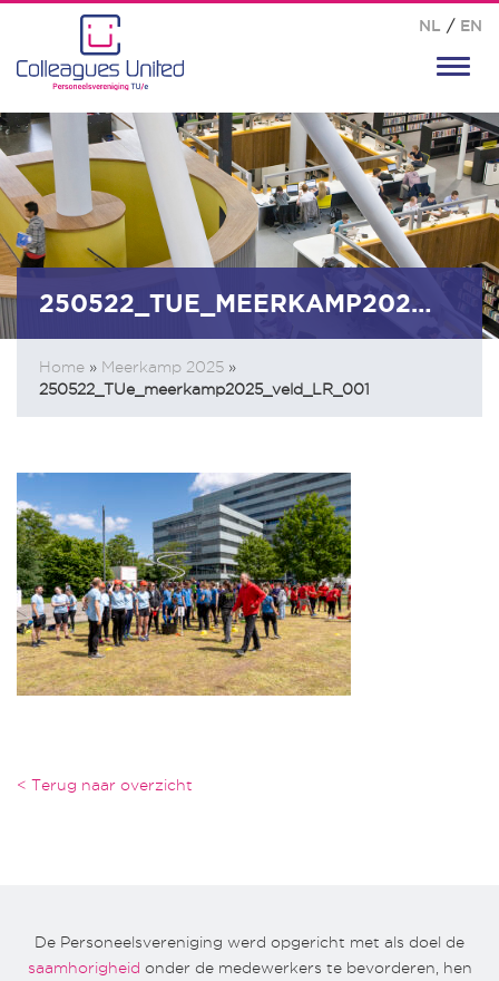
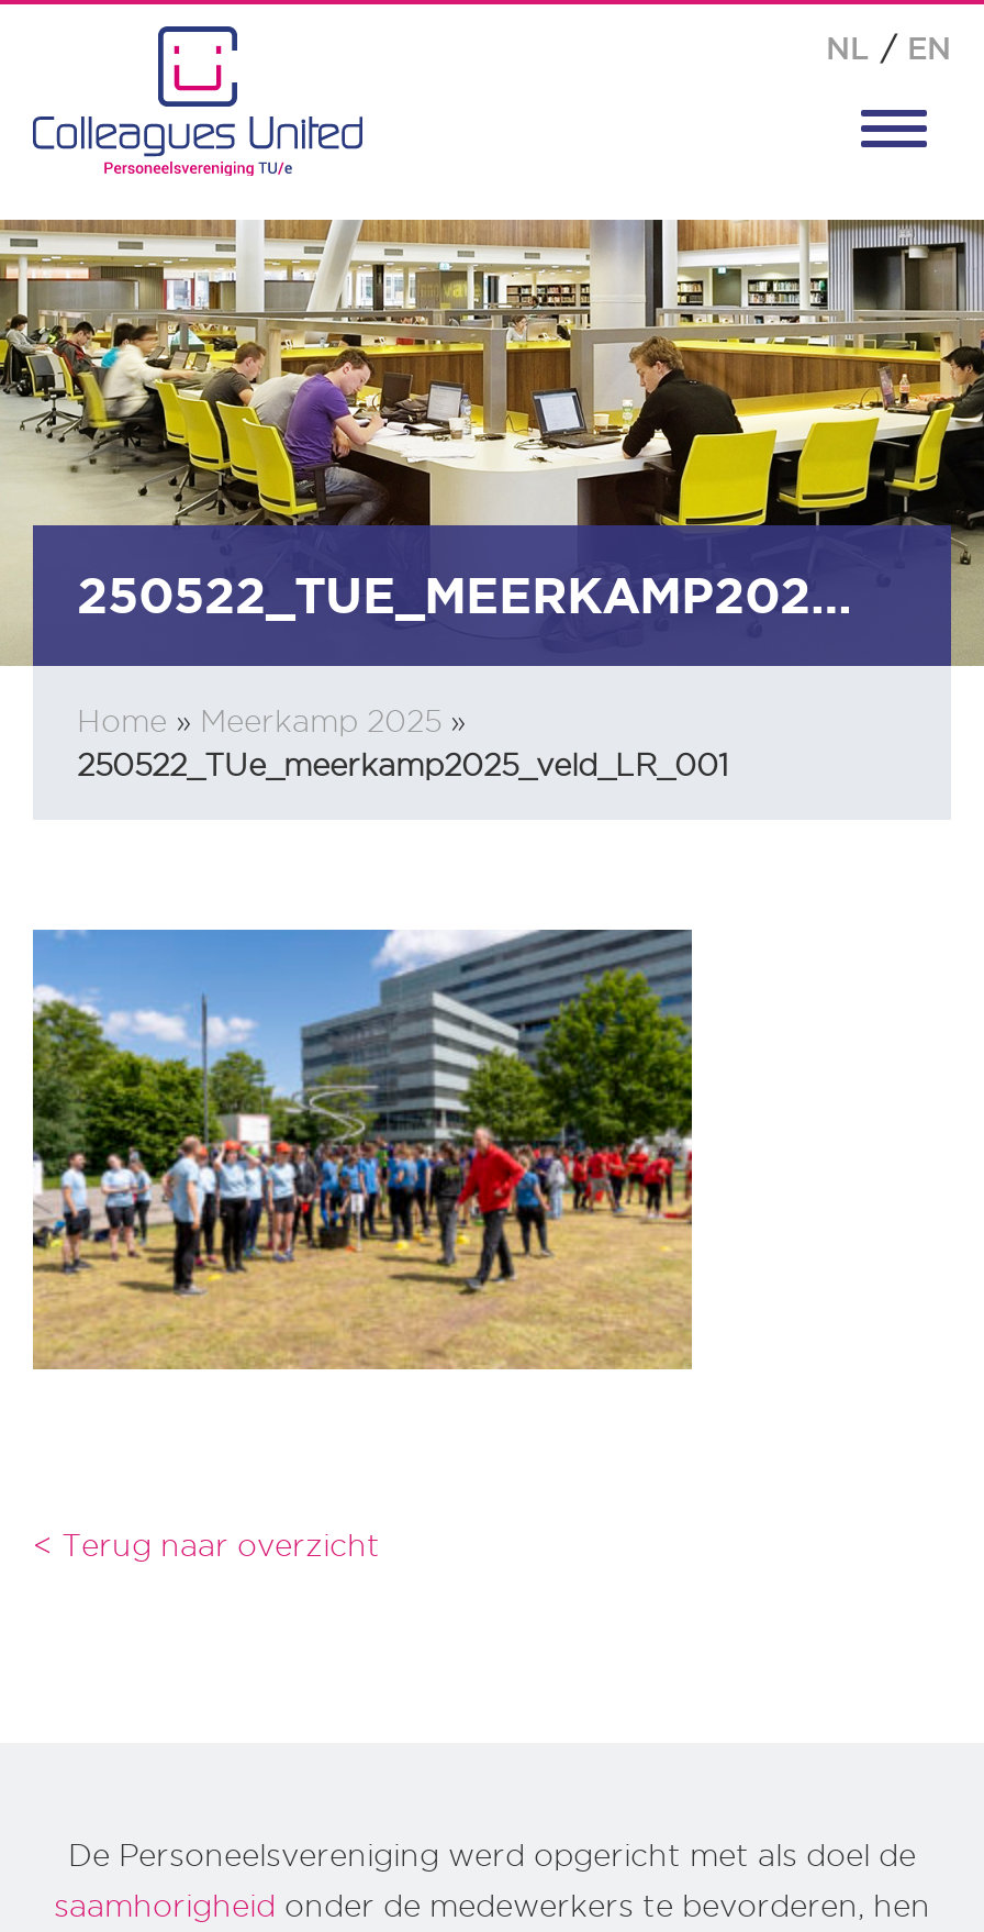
[3,111,496,339] [image] -> [7,218,977,666] [image]

